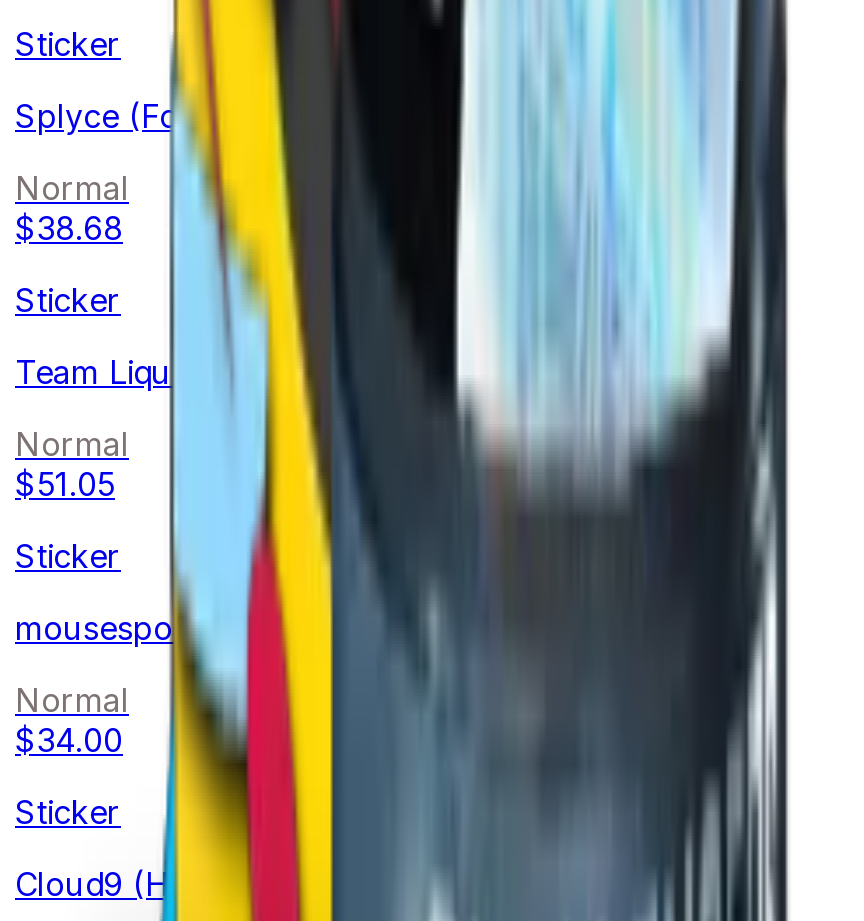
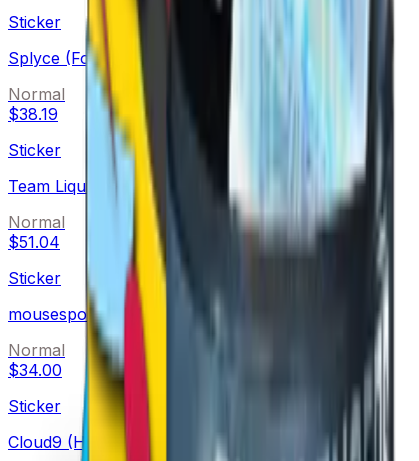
[15,207,123,247] $38.68 -> [8,104,58,124] $38.19
[15,463,115,503] $51.05 -> [8,232,60,252] $51.04

